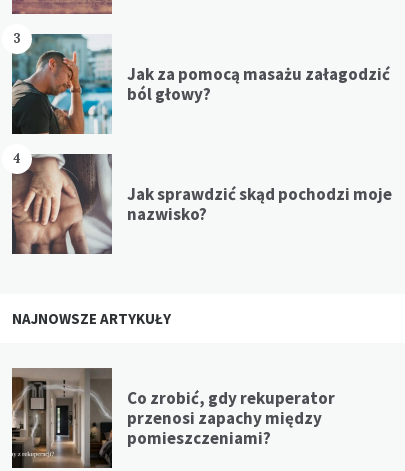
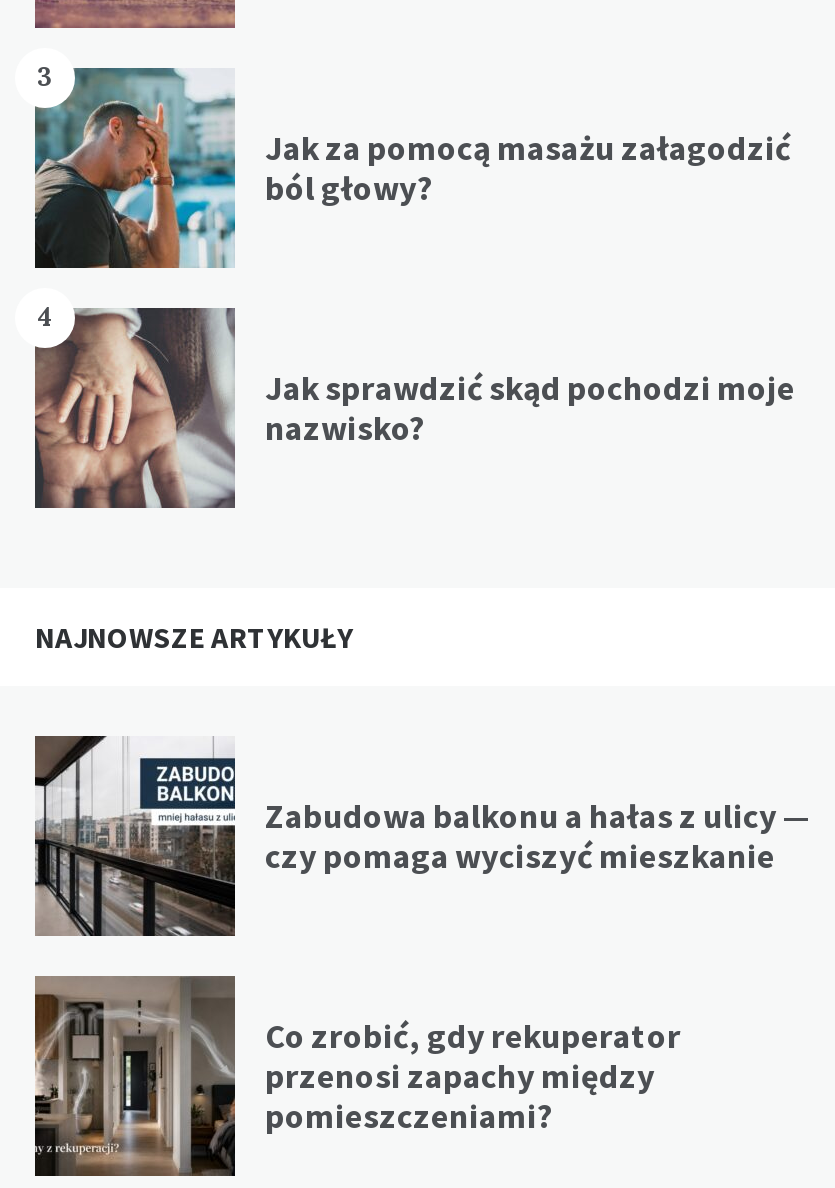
none -> [33,736,811,936] [image] | Zabudowa balkonu a hałas z ulicy — | czy pomaga wyciszyć mieszkanie

